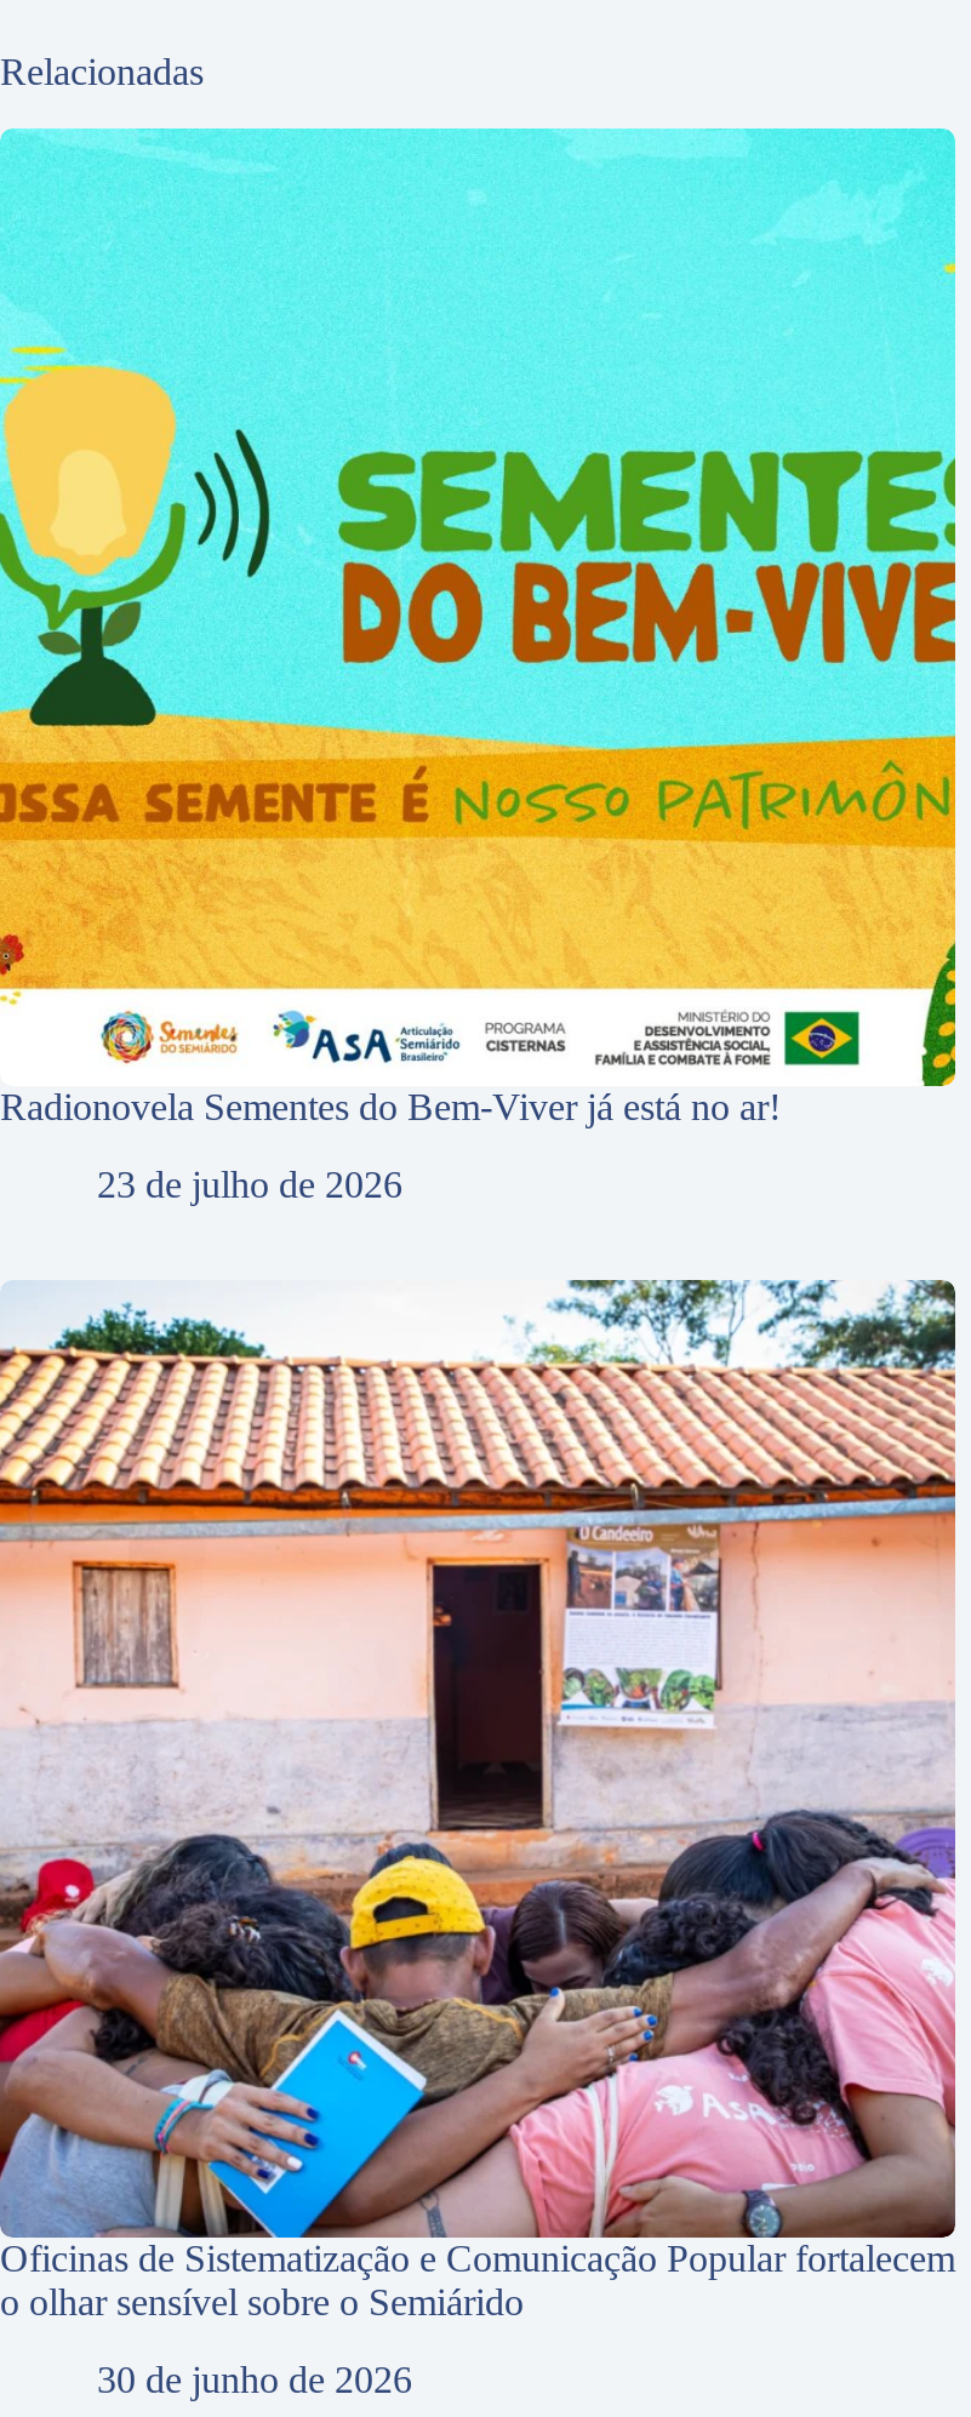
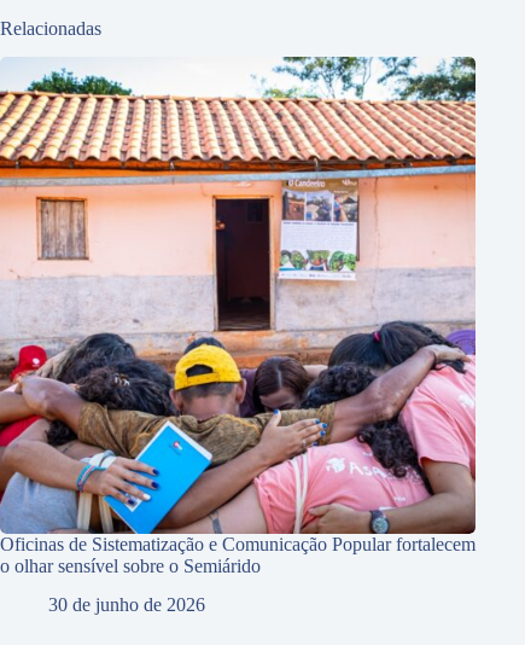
[0,126,958,1206] [image] | Radionovela Sementes do Bem-Viver já está no ar! | 23 de julho de 2026 -> none

